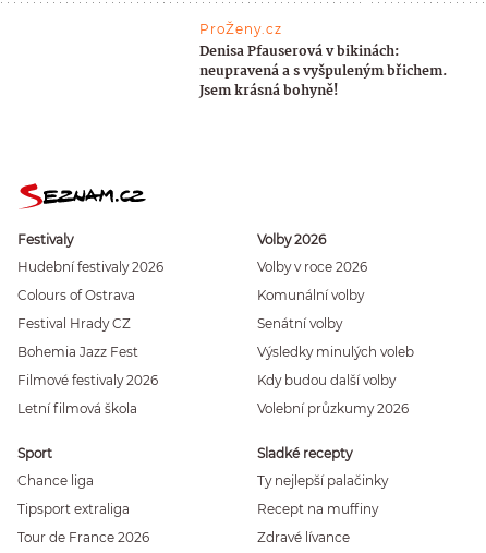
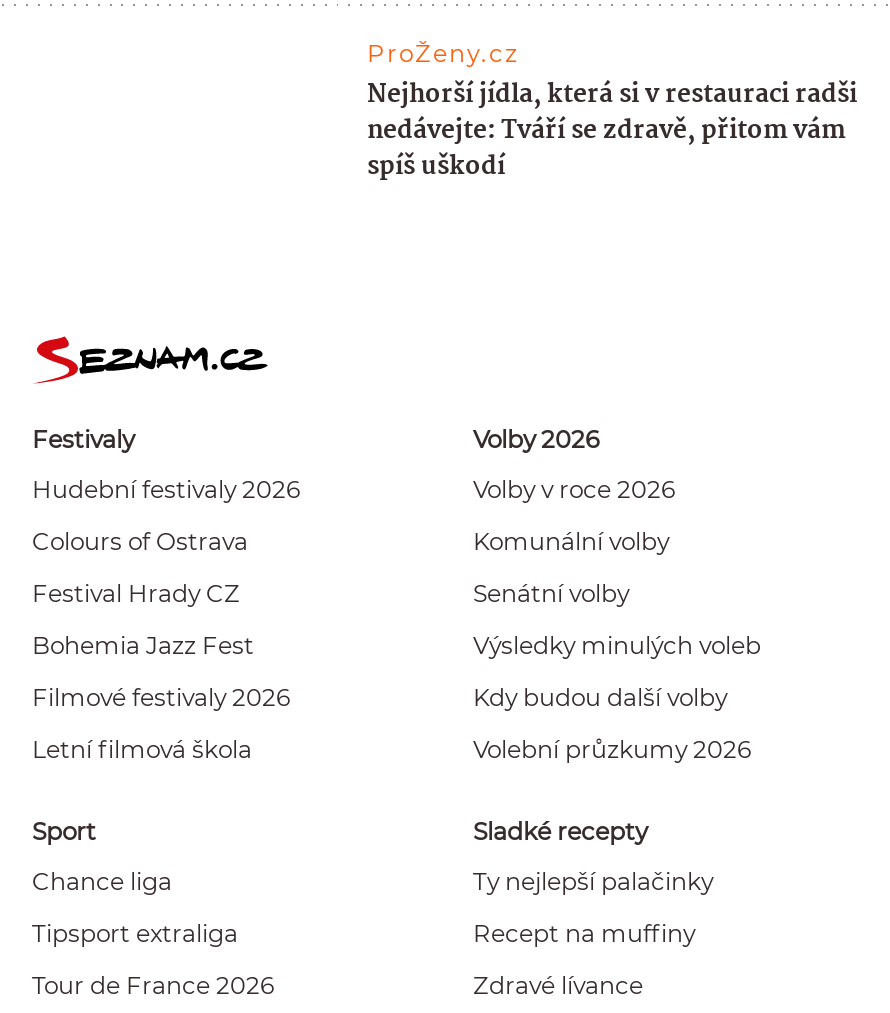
[200,40,447,102] Denisa Pfauserová v bikinách: | neupravená a s vyšpuleným břichem. | Jsem krásná bohyně! -> [367,73,857,187] Nejhorší jídla, která si v restauraci radši | nedávejte: Tváří se zdravě, přitom vám | spíš uškodí

